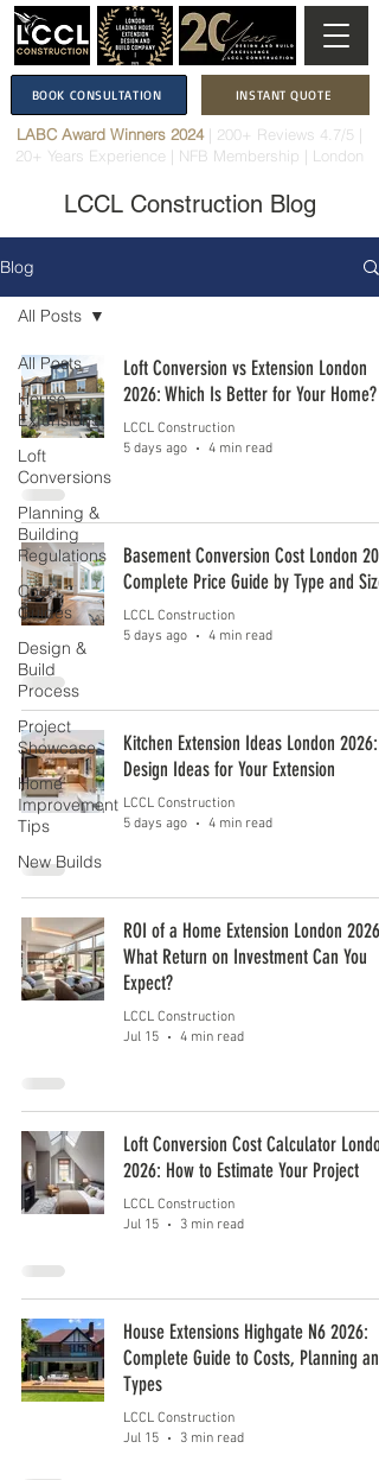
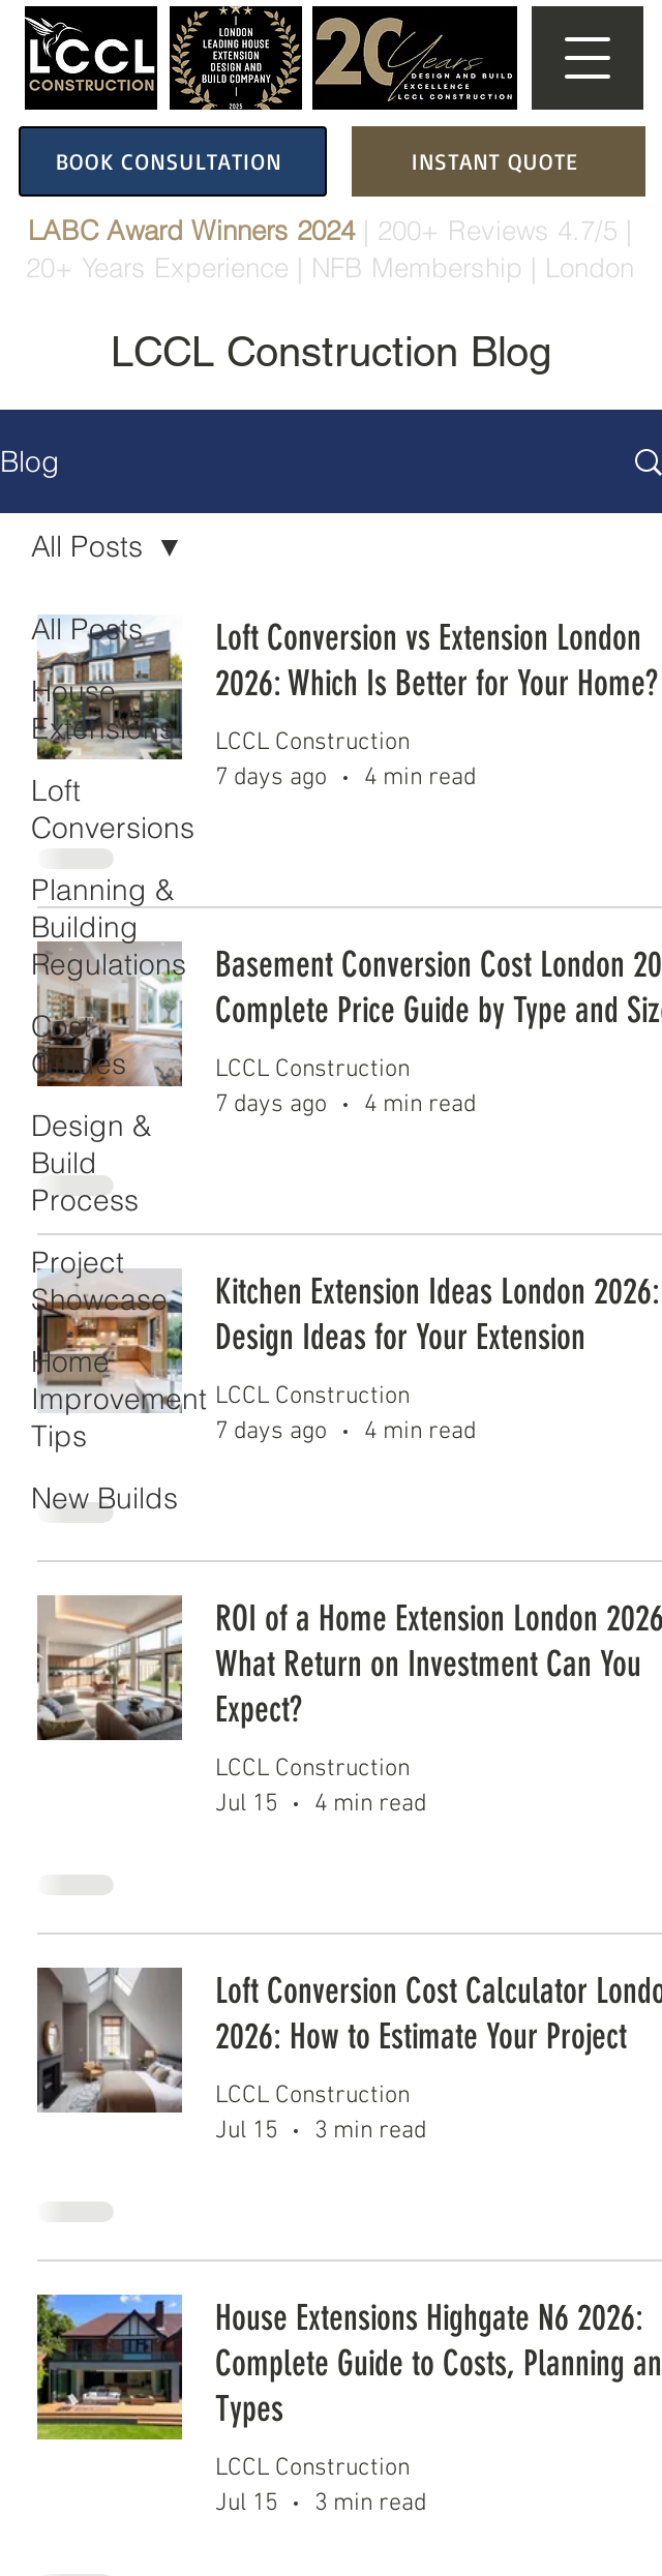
[123,440,272,456] 5 days ago 4 min read -> [215,762,476,791] 7 days ago 4 min read
[123,627,272,644] 5 days ago 4 min read -> [215,1089,476,1118] 7 days ago 4 min read
[123,815,272,831] 5 days ago 4 min read -> [215,1416,476,1445] 7 days ago 4 min read

